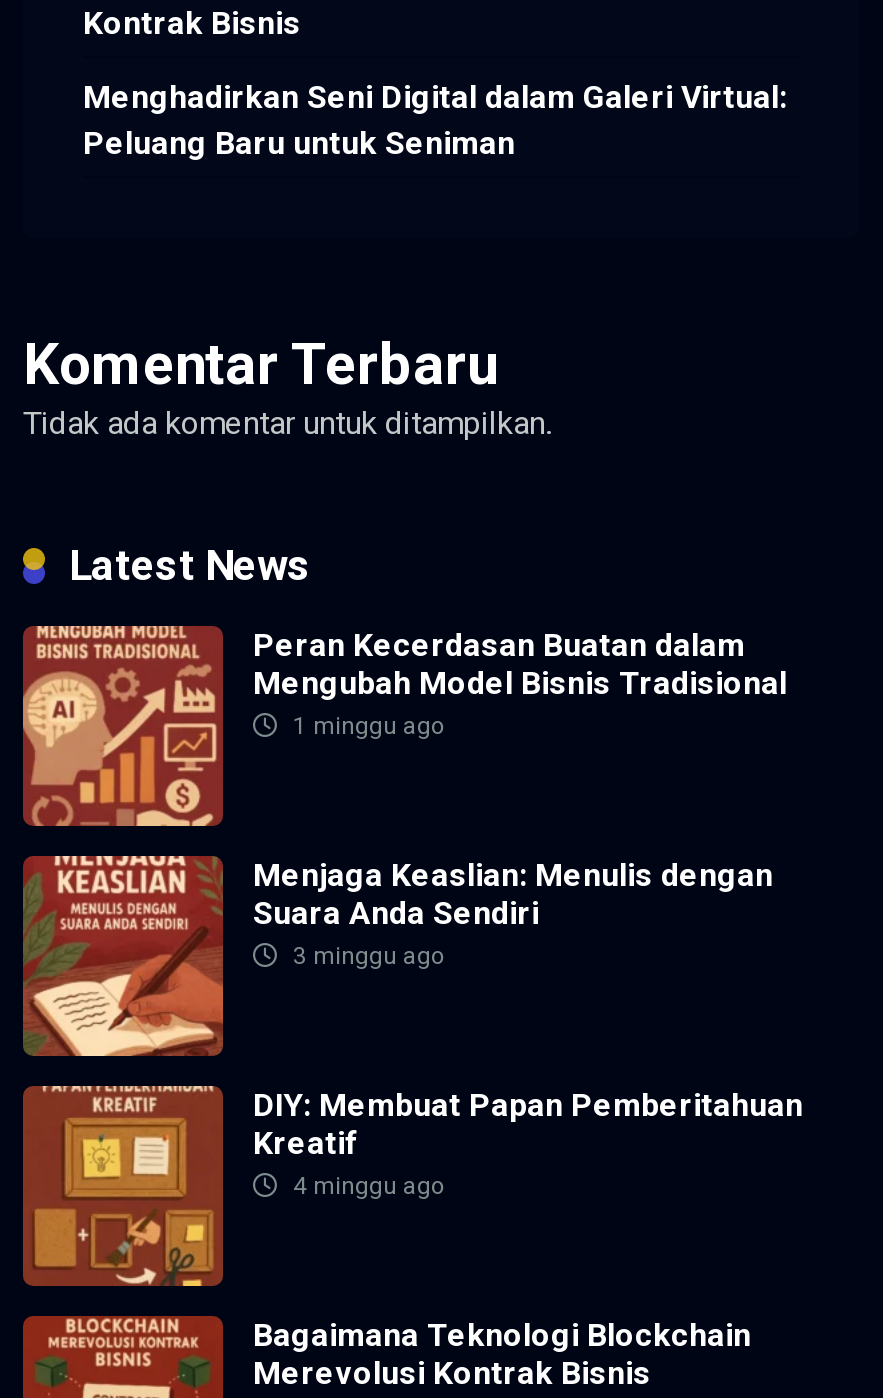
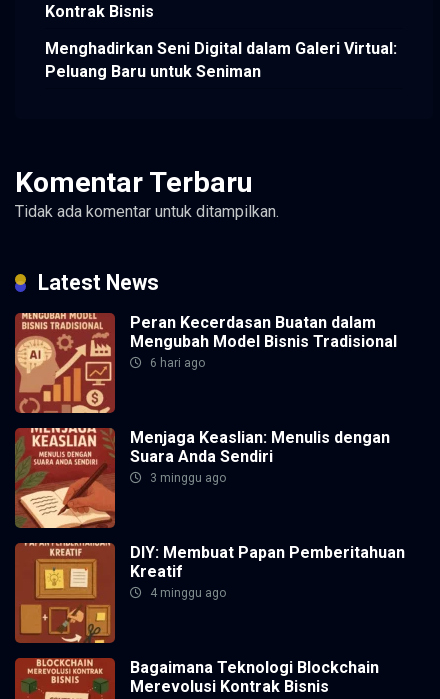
[287,712,445,740] 1 minggu ago -> [147,356,205,370] 6 hari ago

